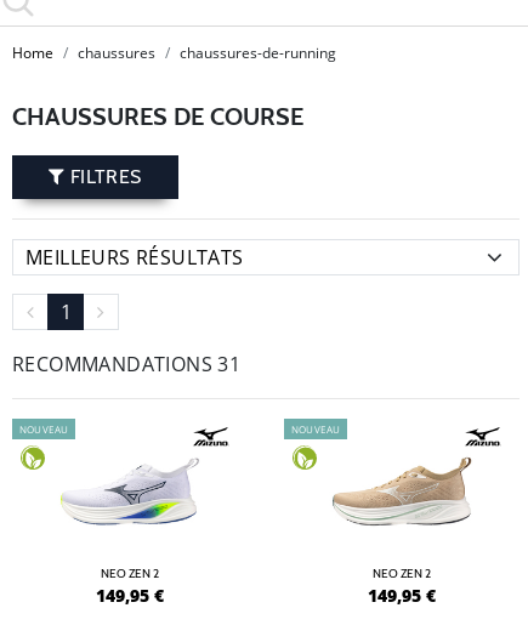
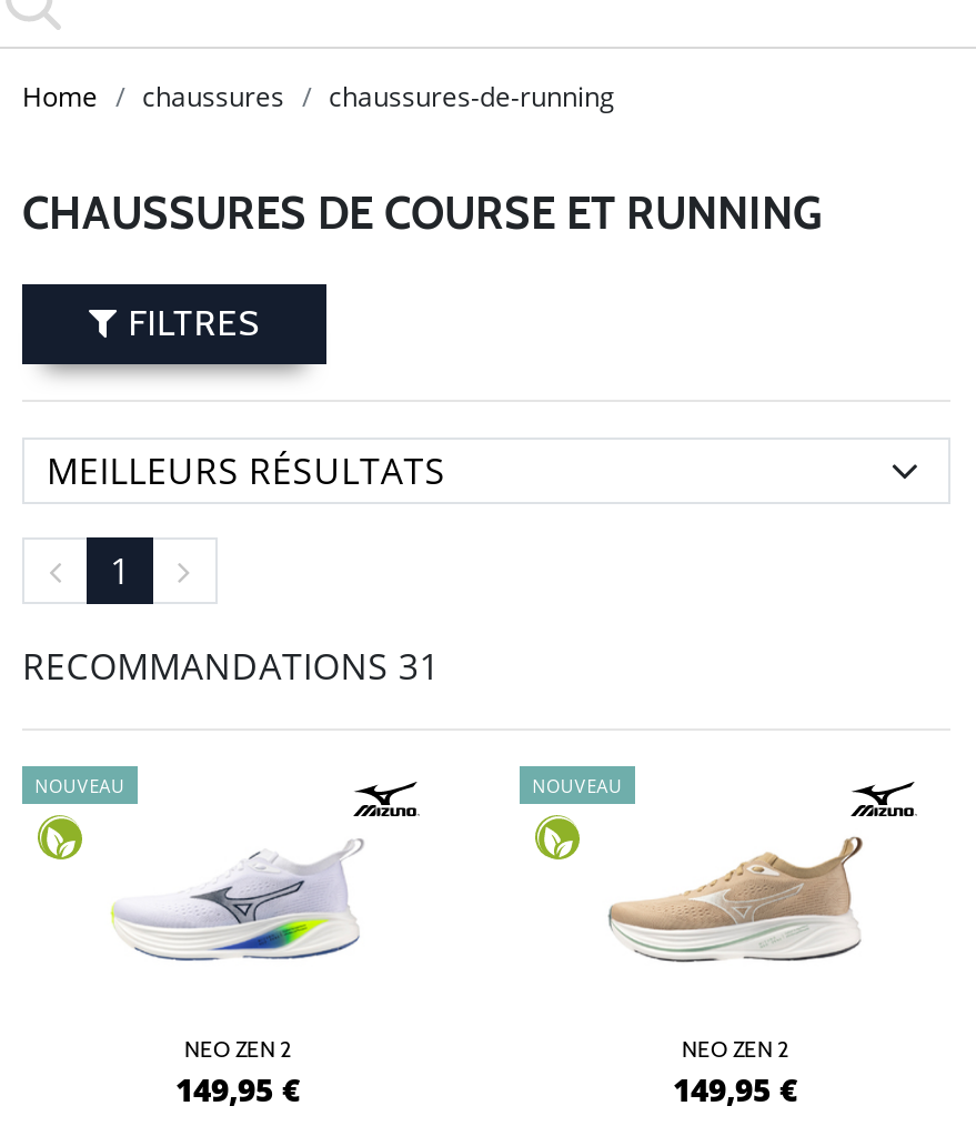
[12,102,303,131] CHAUSSURES DE COURSE -> [22,187,822,240] CHAUSSURES DE COURSE ET RUNNING

